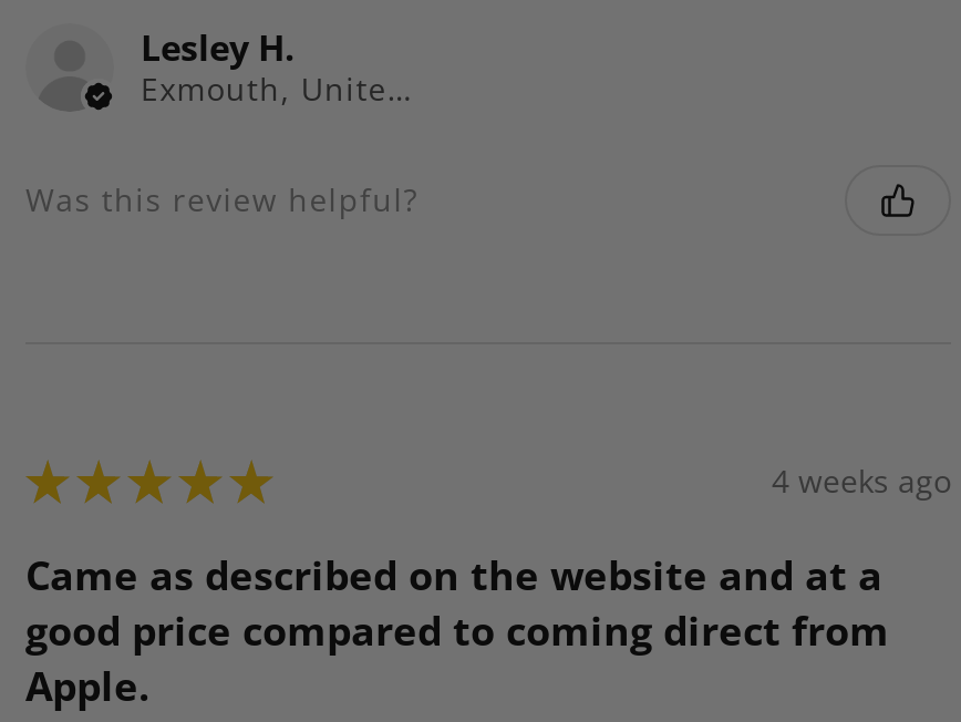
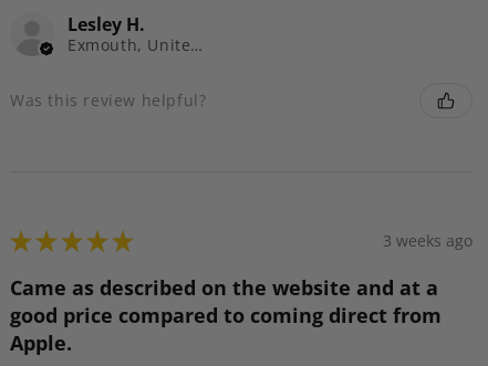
[772,460,951,502] 4 weeks ago -> [383,231,473,252] 3 weeks ago

